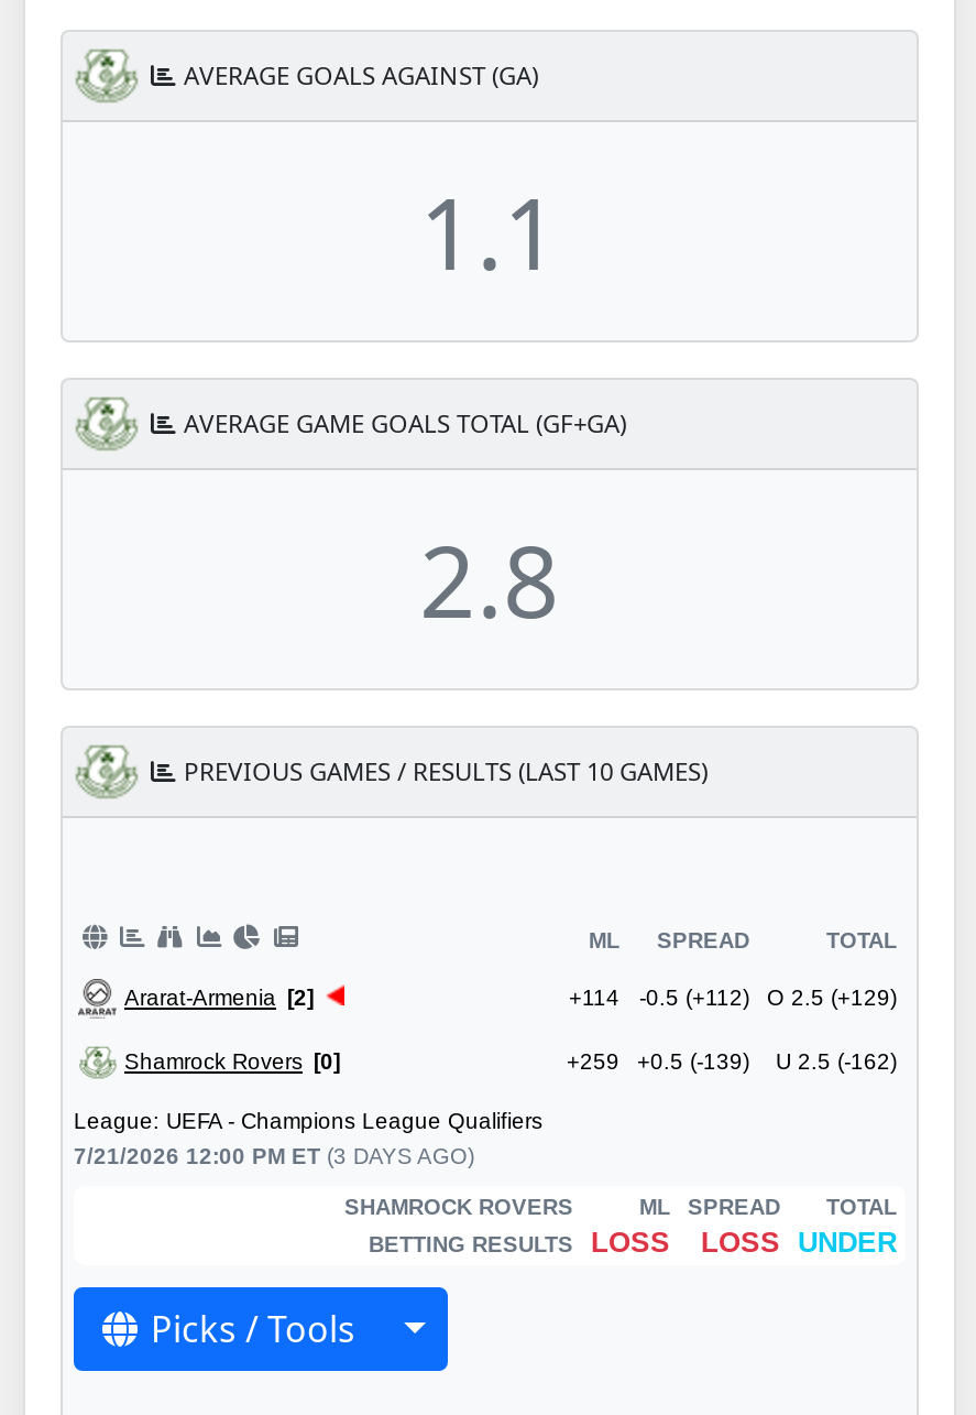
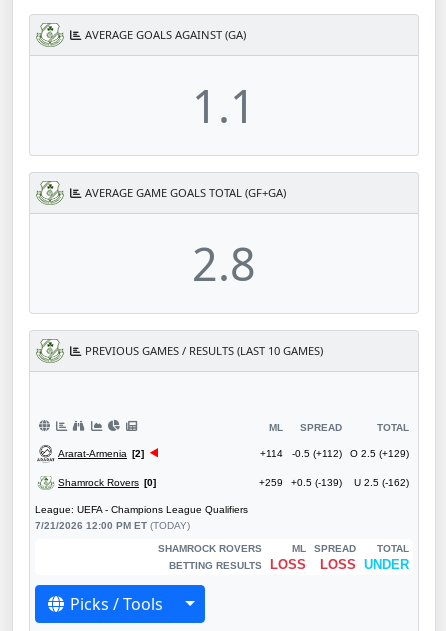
[74,1144,474,1168] 7/21/2026 12:00 PM ET (3 DAYS AGO) -> [35,520,190,531] 7/21/2026 12:00 PM ET (TODAY)

